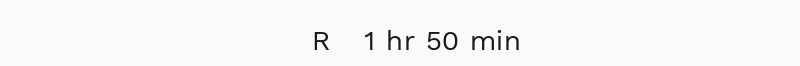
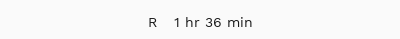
[312,23,522,55] R 1 hr 50 min -> [148,14,253,30] R 1 hr 36 min

